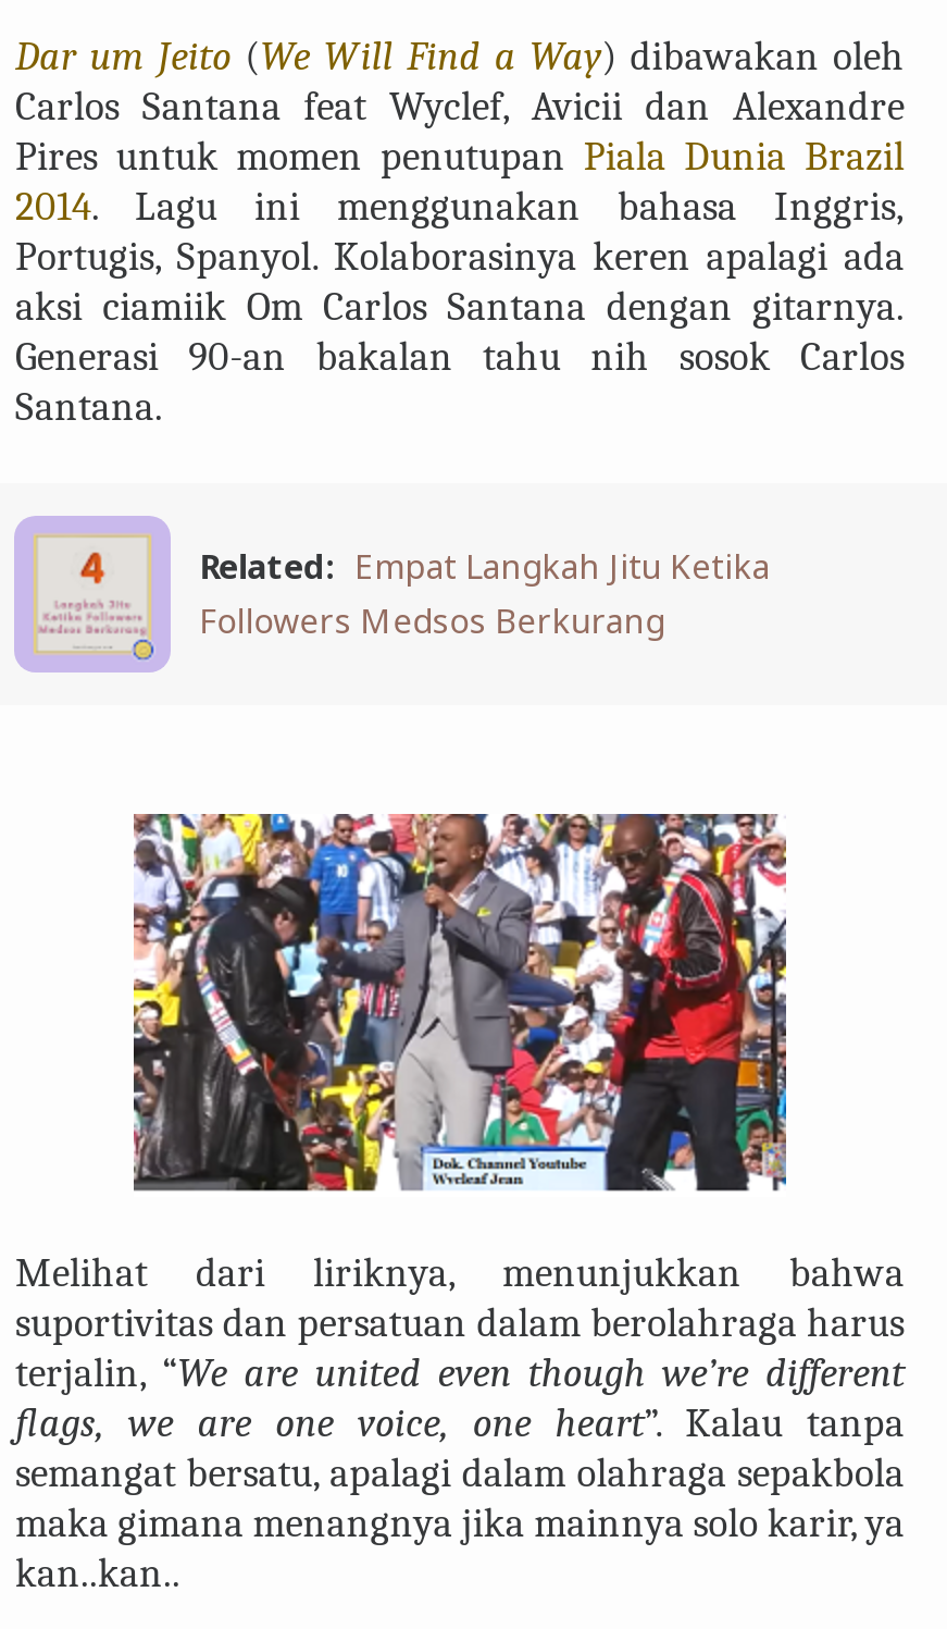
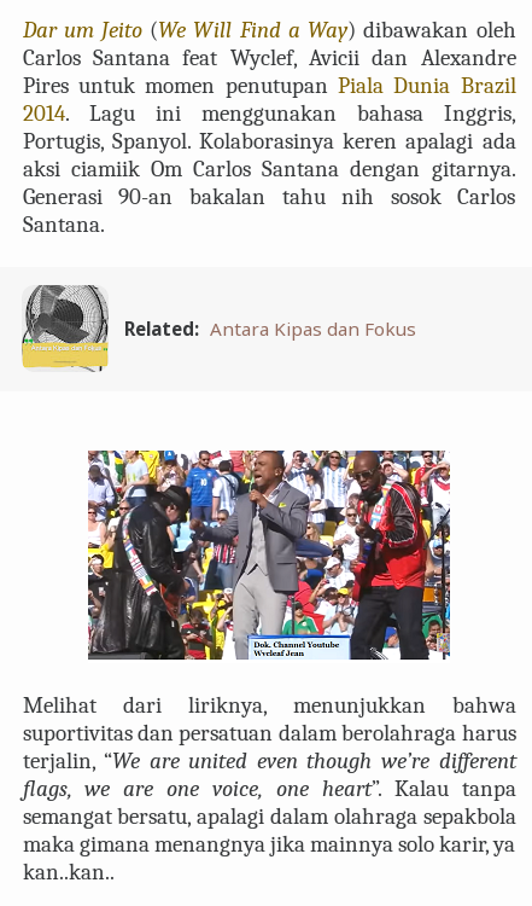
[14,516,770,672] [image] | Related: Empat Langkah Jitu Ketika | Followers Medsos Berkurang -> [21,284,417,372] [image] | Related: Antara Kipas dan Fokus

